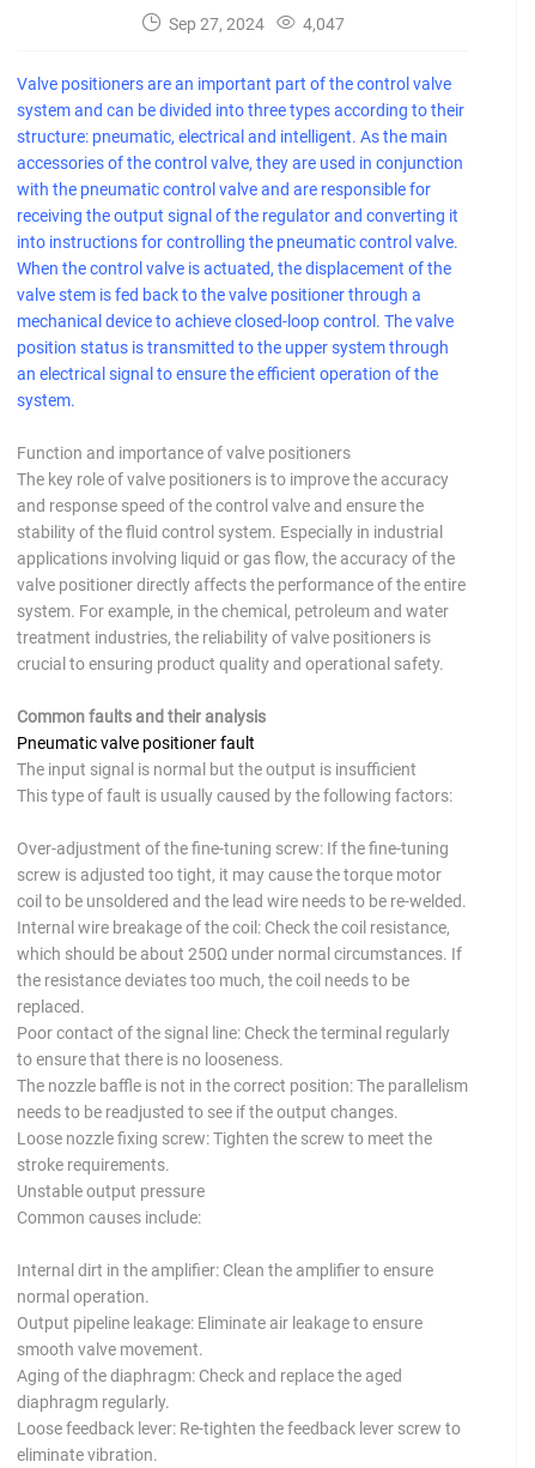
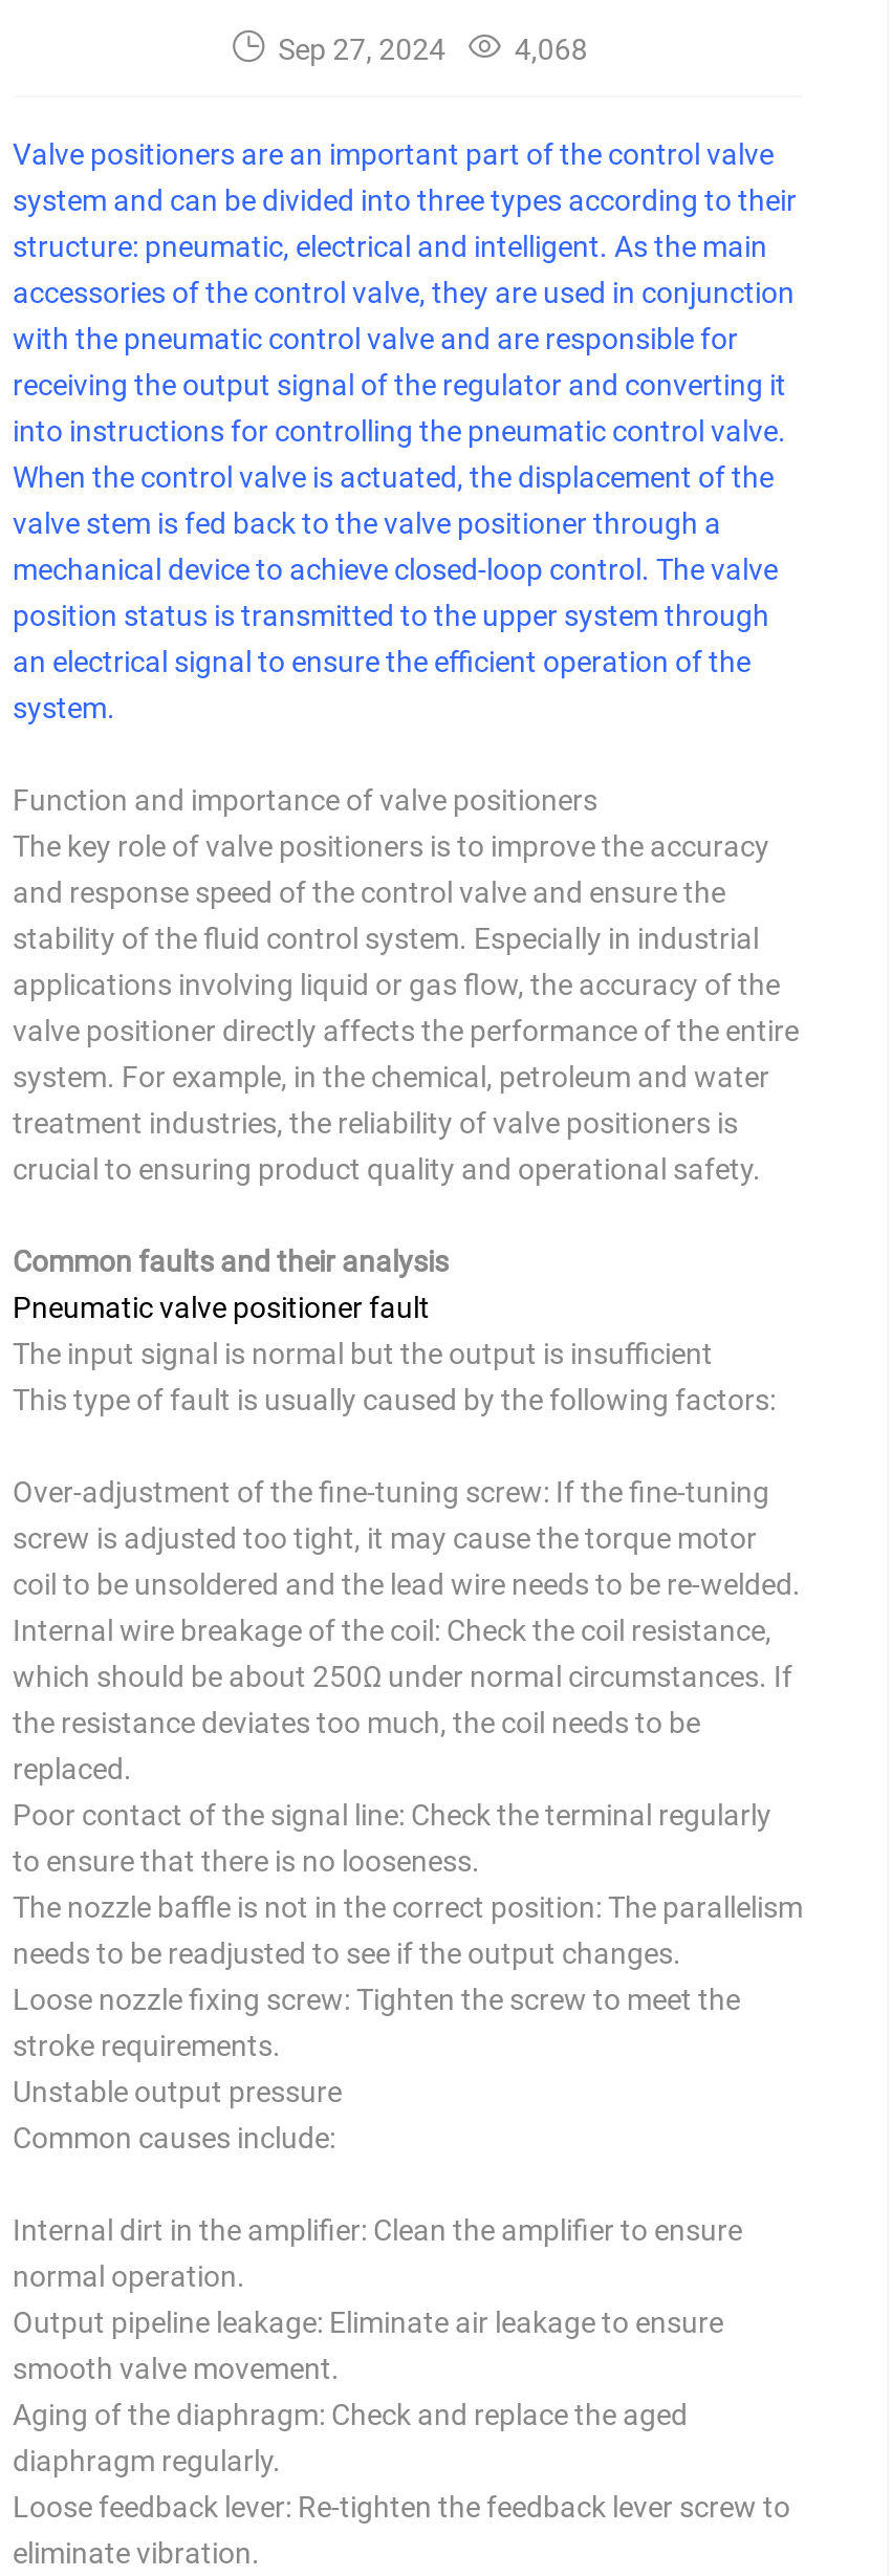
[303,14,345,33] 4,047 -> [514,32,588,65] 4,068

